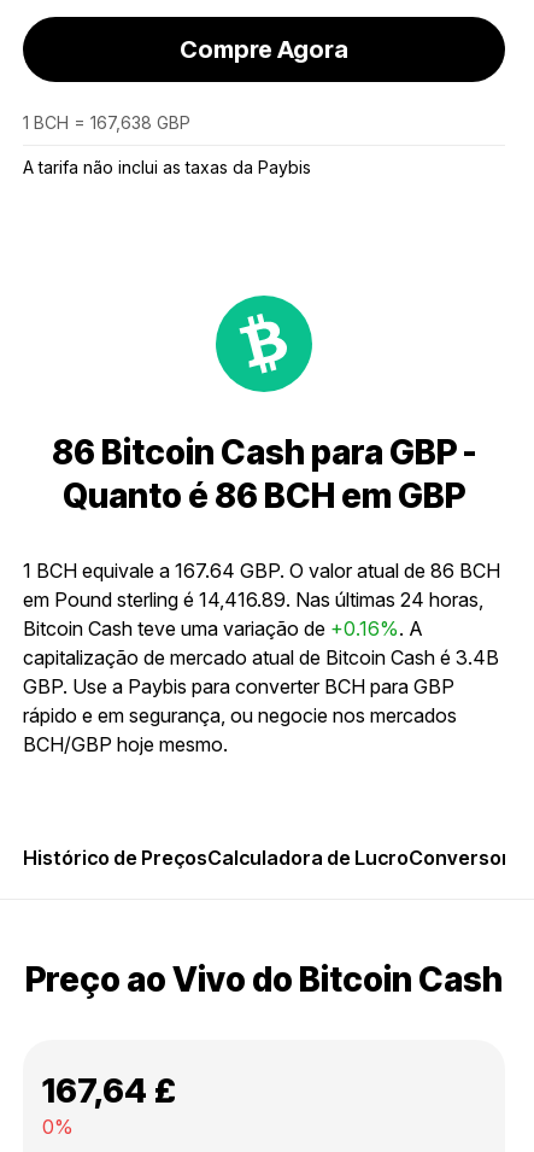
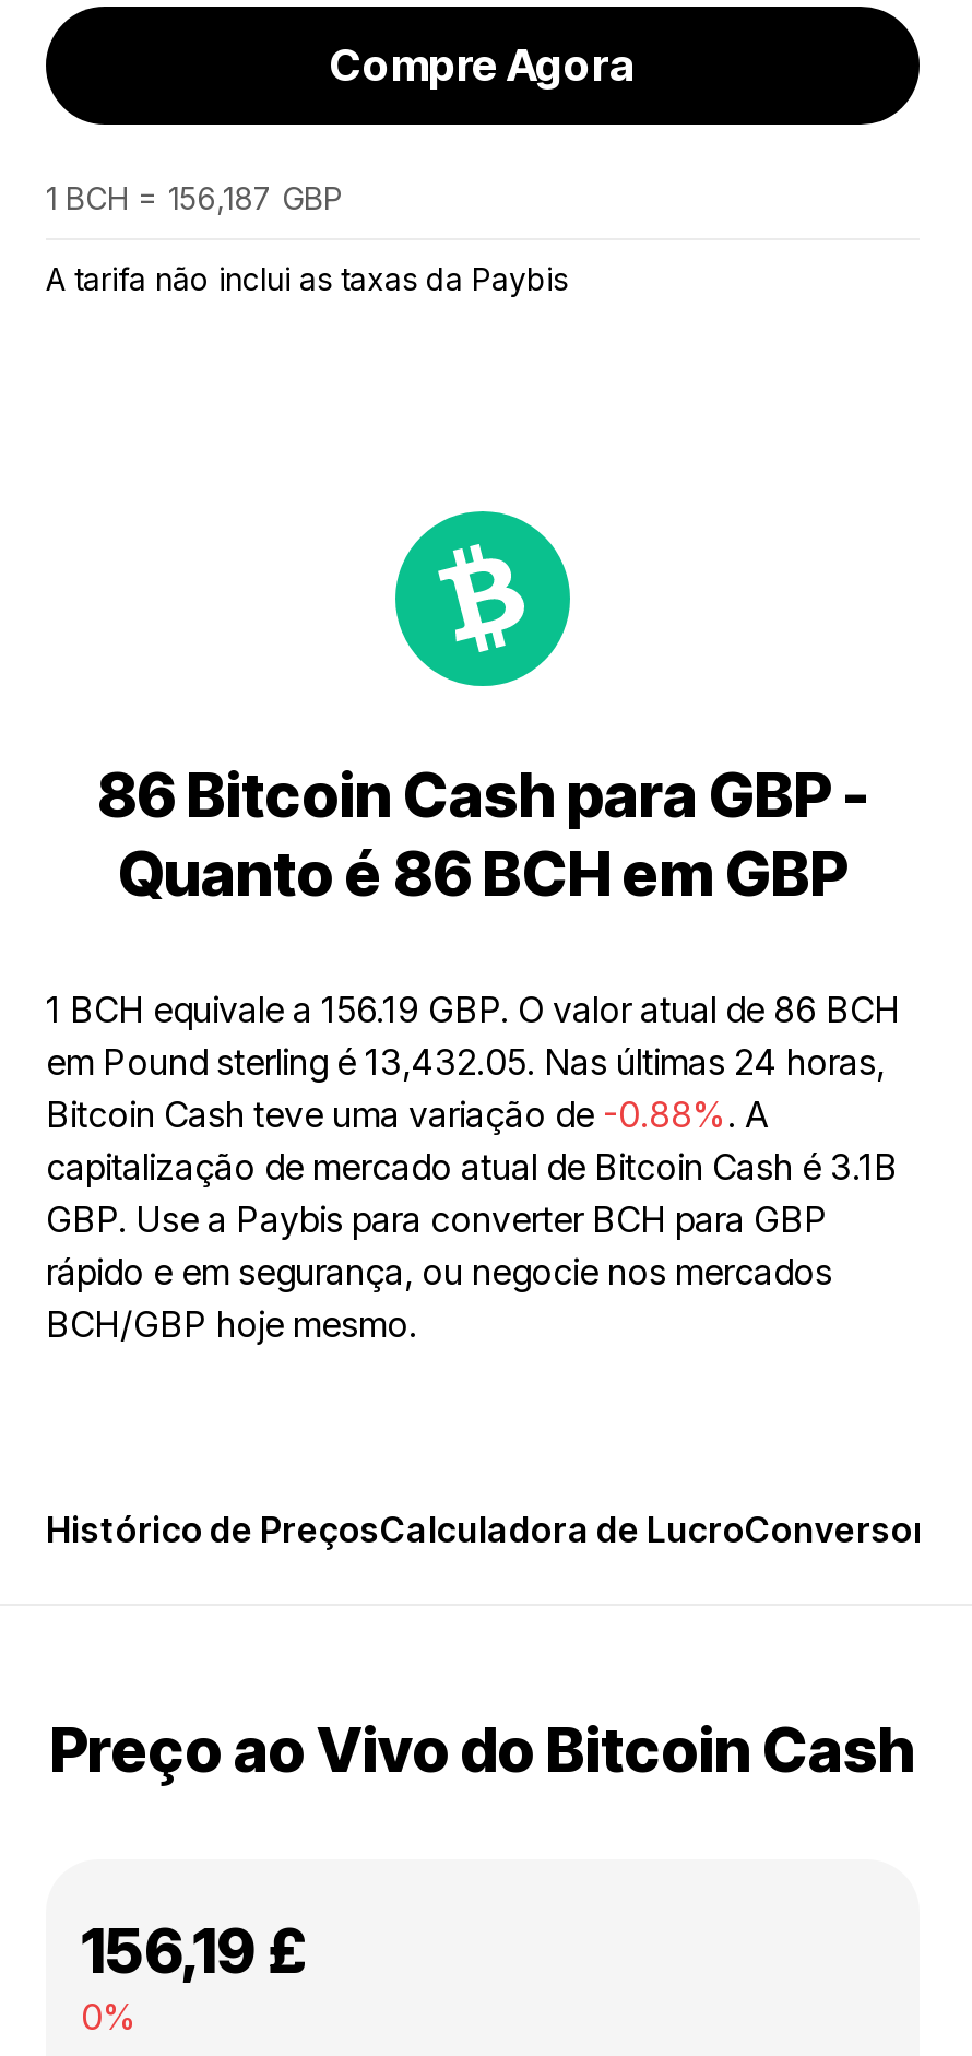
[23,112,190,133] 1 BCH = 167,638 GBP -> [46,179,343,216] 1 BCH = 156,187 GBP
[23,559,500,583] 1 BCH equivale a 167.64 GBP. O valor atual de 86 BCH -> [46,988,900,1031] 1 BCH equivale a 156.19 GBP. O valor atual de 86 BCH
[23,587,483,612] em Pound sterling é 14,416.89. Nas últimas 24 horas, -> [46,1040,885,1084] em Pound sterling é 13,432.05. Nas últimas 24 horas,
[23,616,423,641] Bitcoin Cash teve uma variação de +0.16%. A -> [46,1092,771,1136] Bitcoin Cash teve uma variação de -0.88%. A
[23,645,499,669] capitalização de mercado atual de Bitcoin Cash é 3.4B -> [46,1145,898,1189] capitalização de mercado atual de Bitcoin Cash é 3.1B
[42,1070,176,1111] 167,64 £ -> [81,1914,308,1988] 156,19 £

